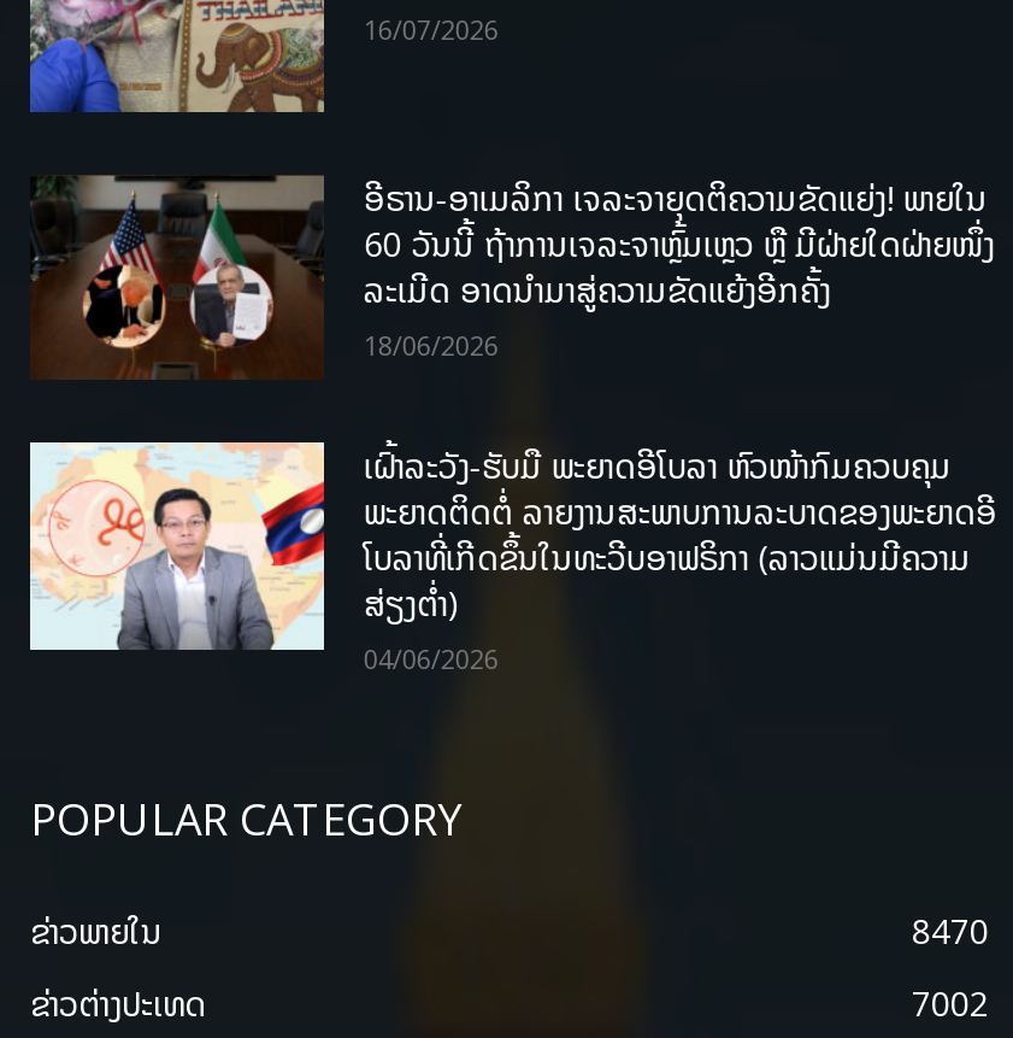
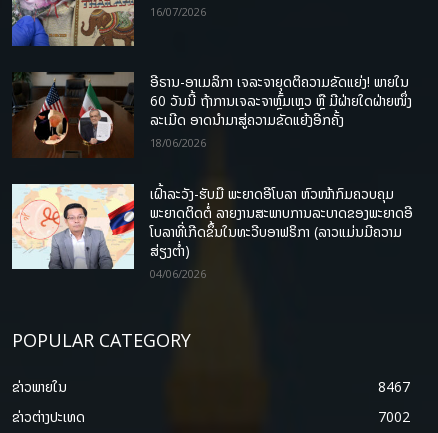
[912,909,989,954] 8470 -> [378,377,410,396] 8467

